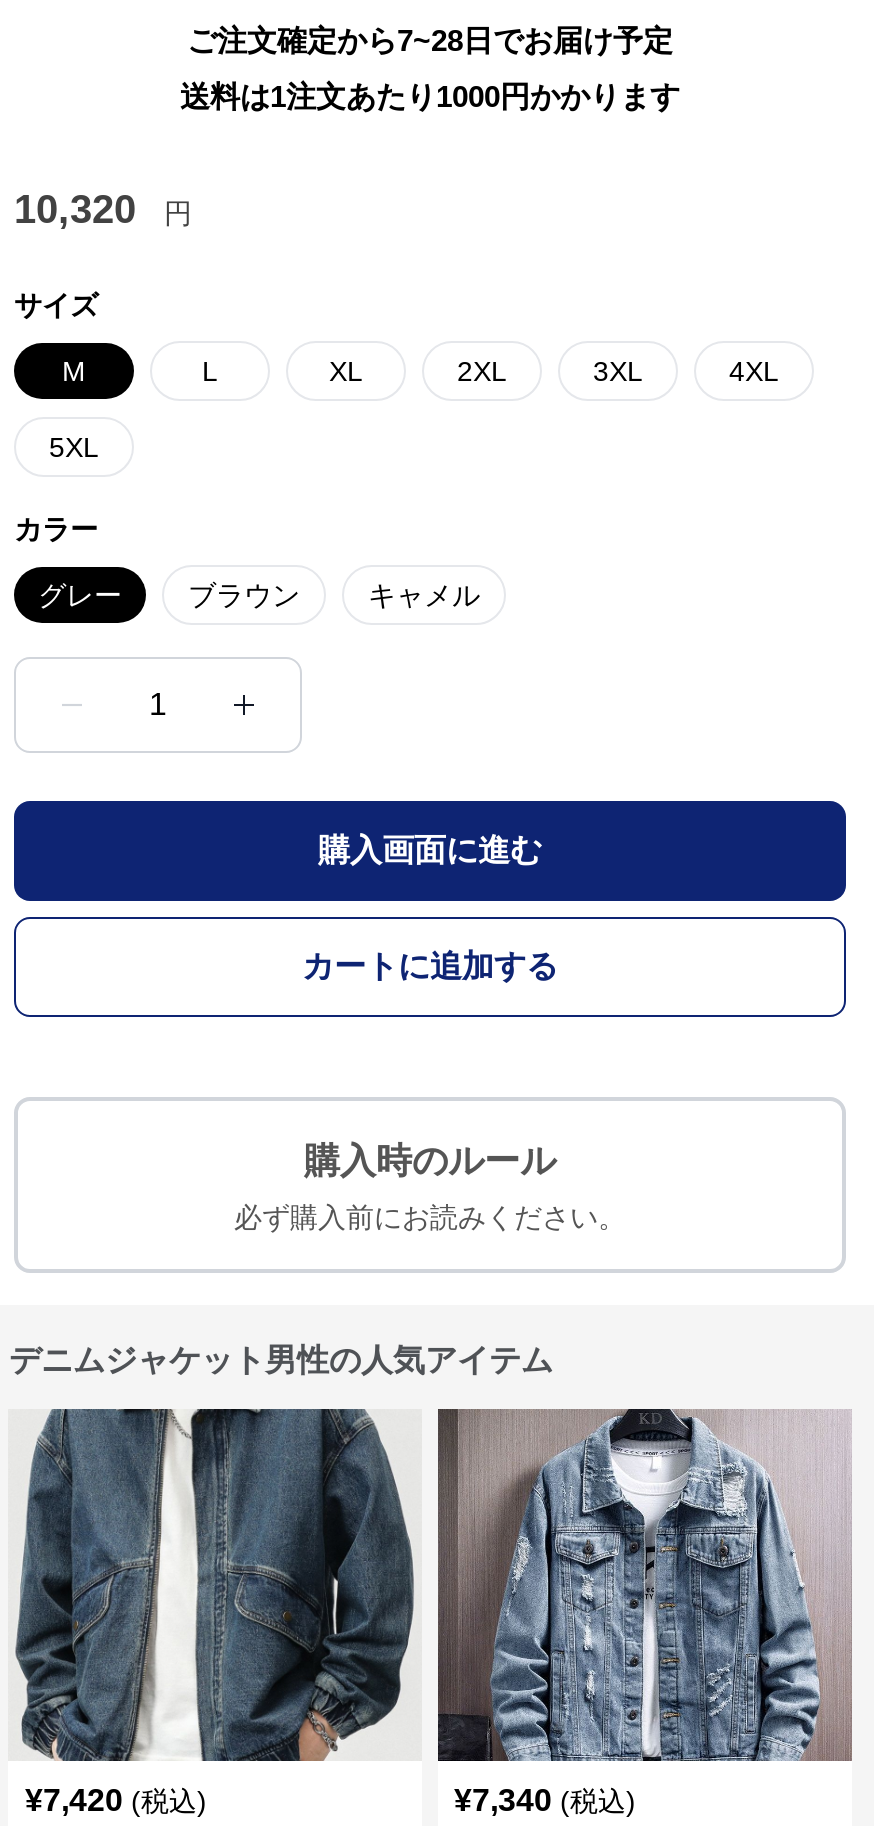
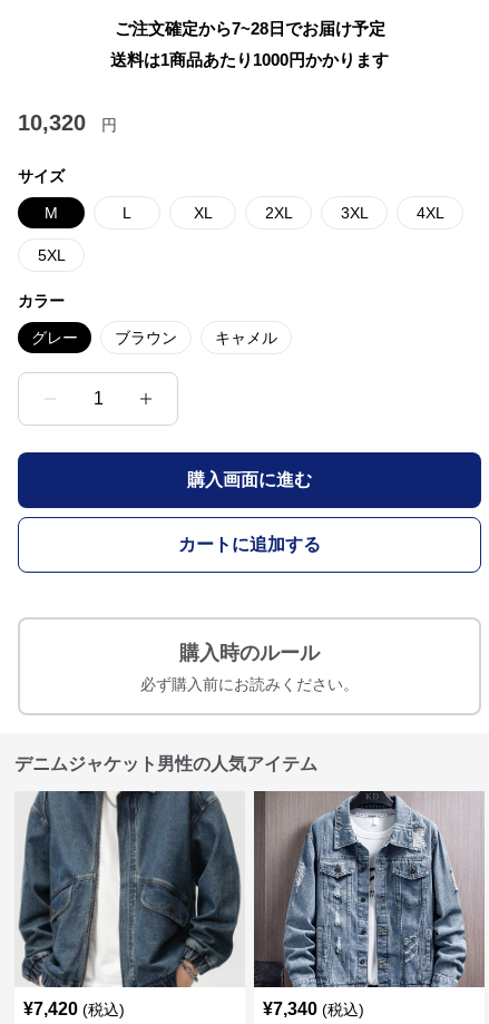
[180,79,680,113] 送料は1注文あたり1000円かかります -> [110,50,389,69] 送料は1商品あたり1000円かかります

